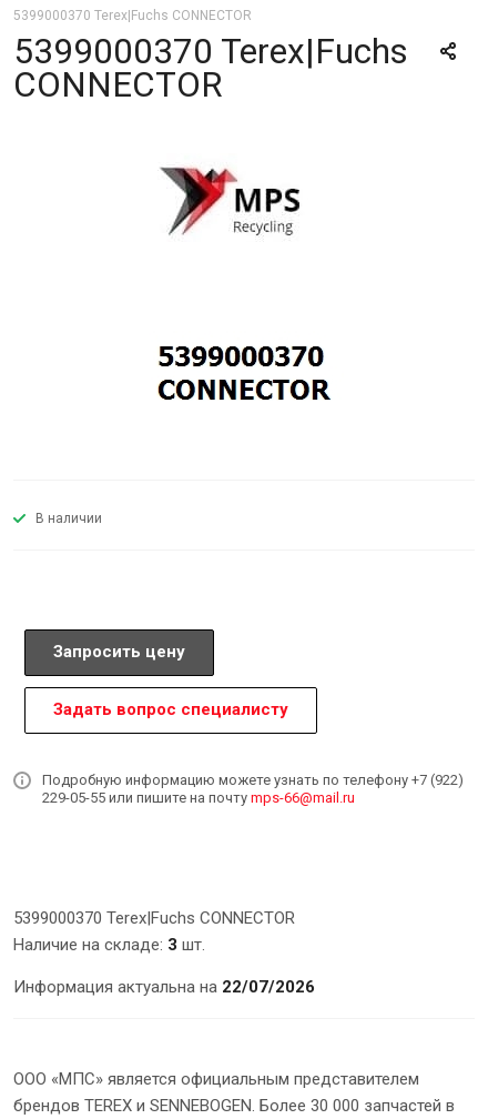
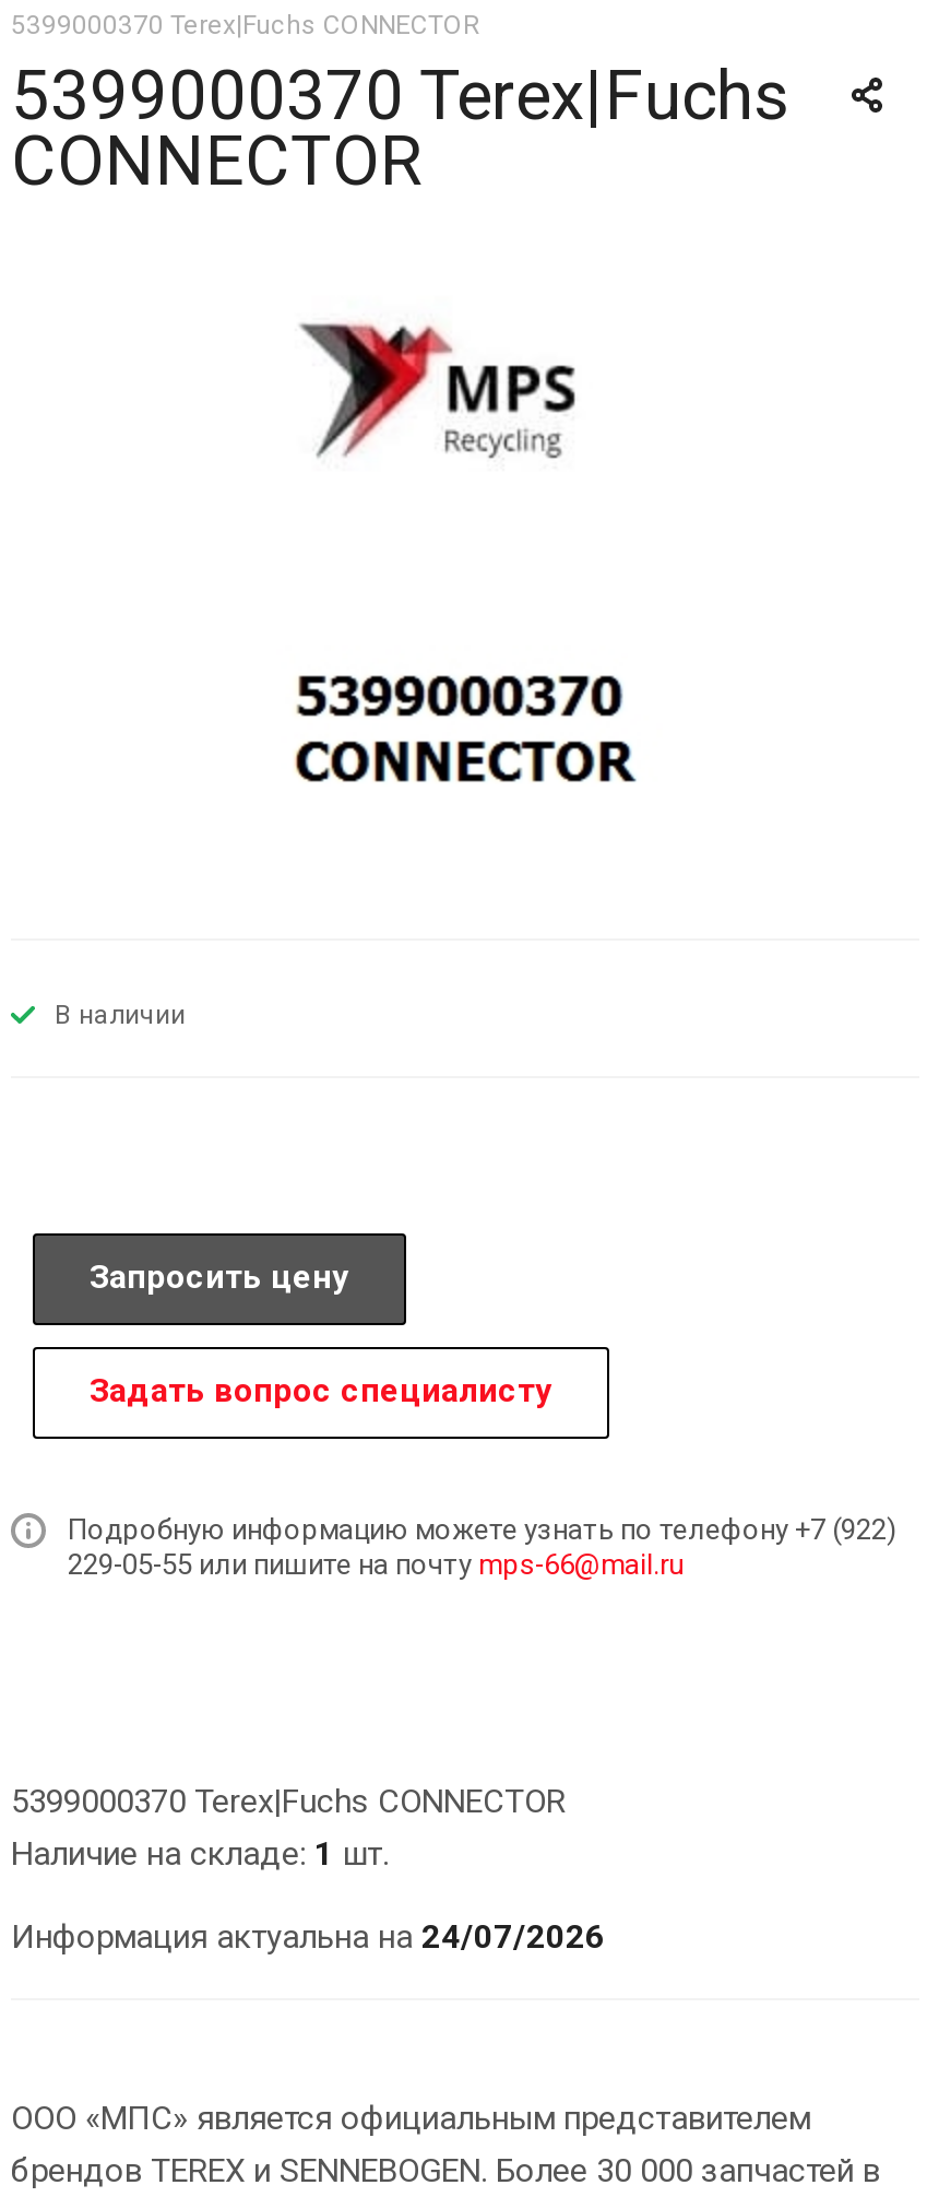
[13,934,205,954] Наличие на складе: 3 шт. -> [11,1834,389,1873] Наличие на складе: 1 шт.
[13,977,315,997] Информация актуальна на 22/07/2026 -> [11,1917,605,1956] Информация актуальна на 24/07/2026

